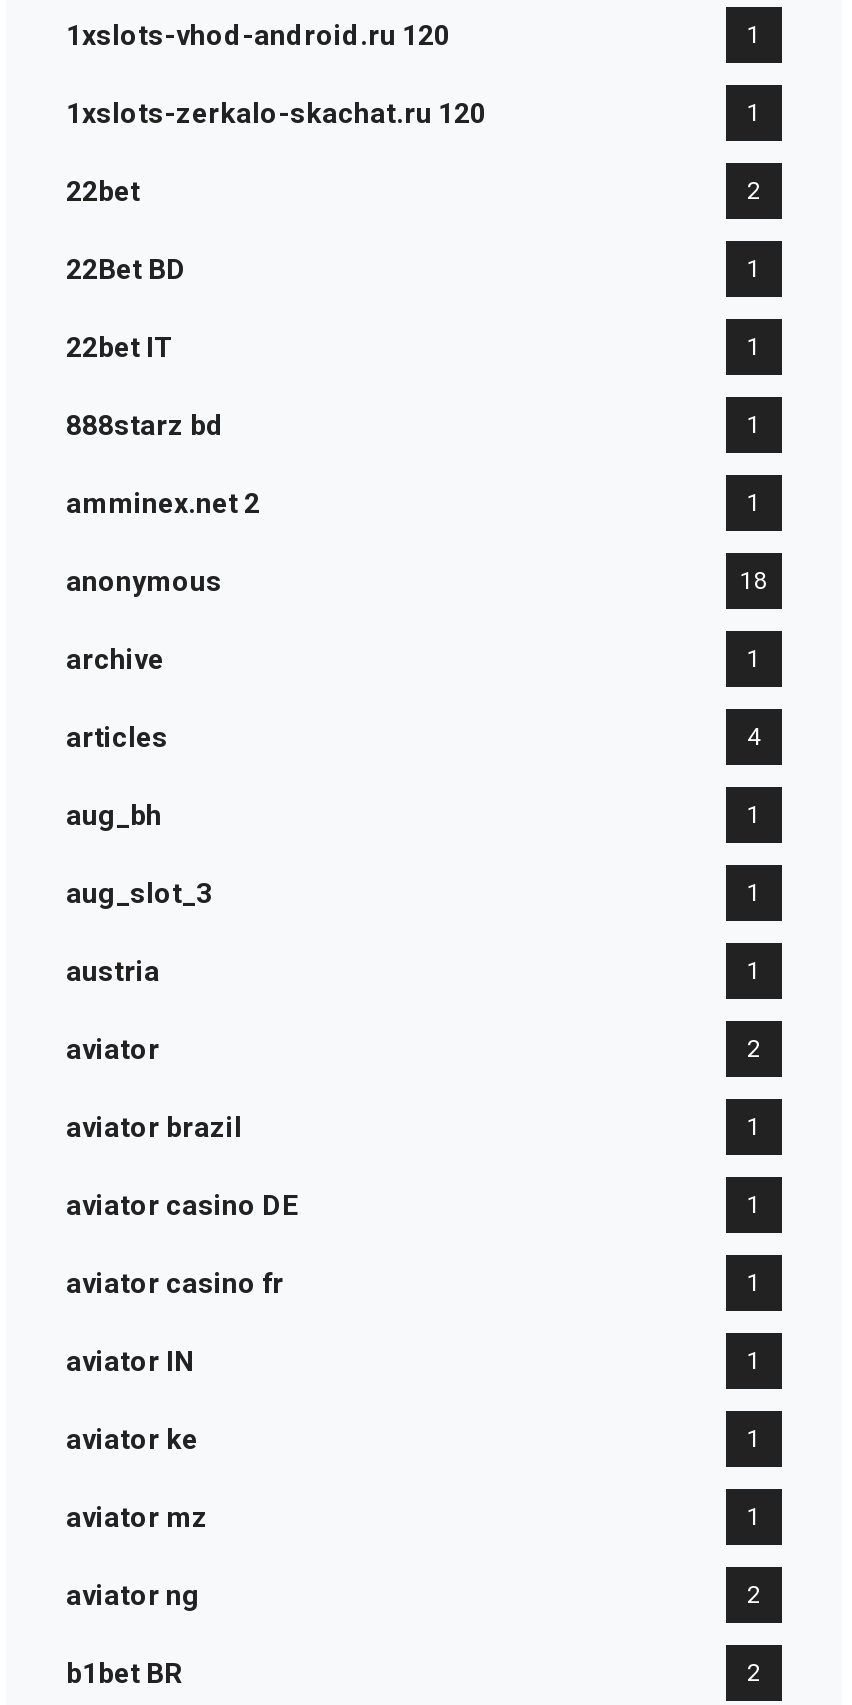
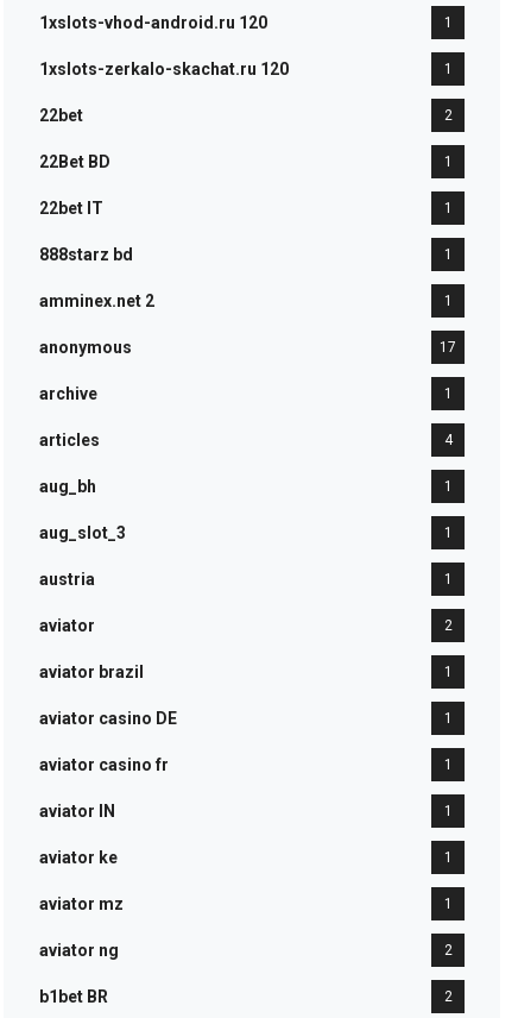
[740,567,768,595] 18 -> [440,339,456,356] 17

